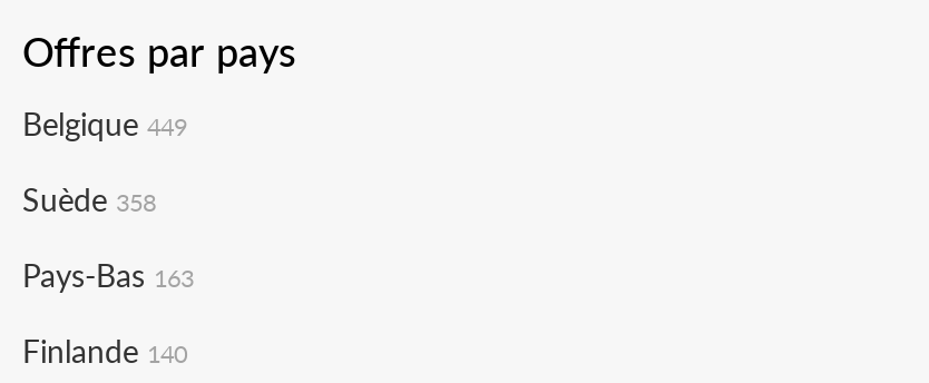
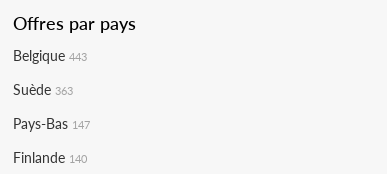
[22,100,187,144] Belgique 449 -> [13,45,87,65] Belgique 443
[22,175,156,220] Suède 358 -> [13,79,73,99] Suède 363
[22,251,194,295] Pays-Bas 163 -> [13,113,90,133] Pays-Bas 147

